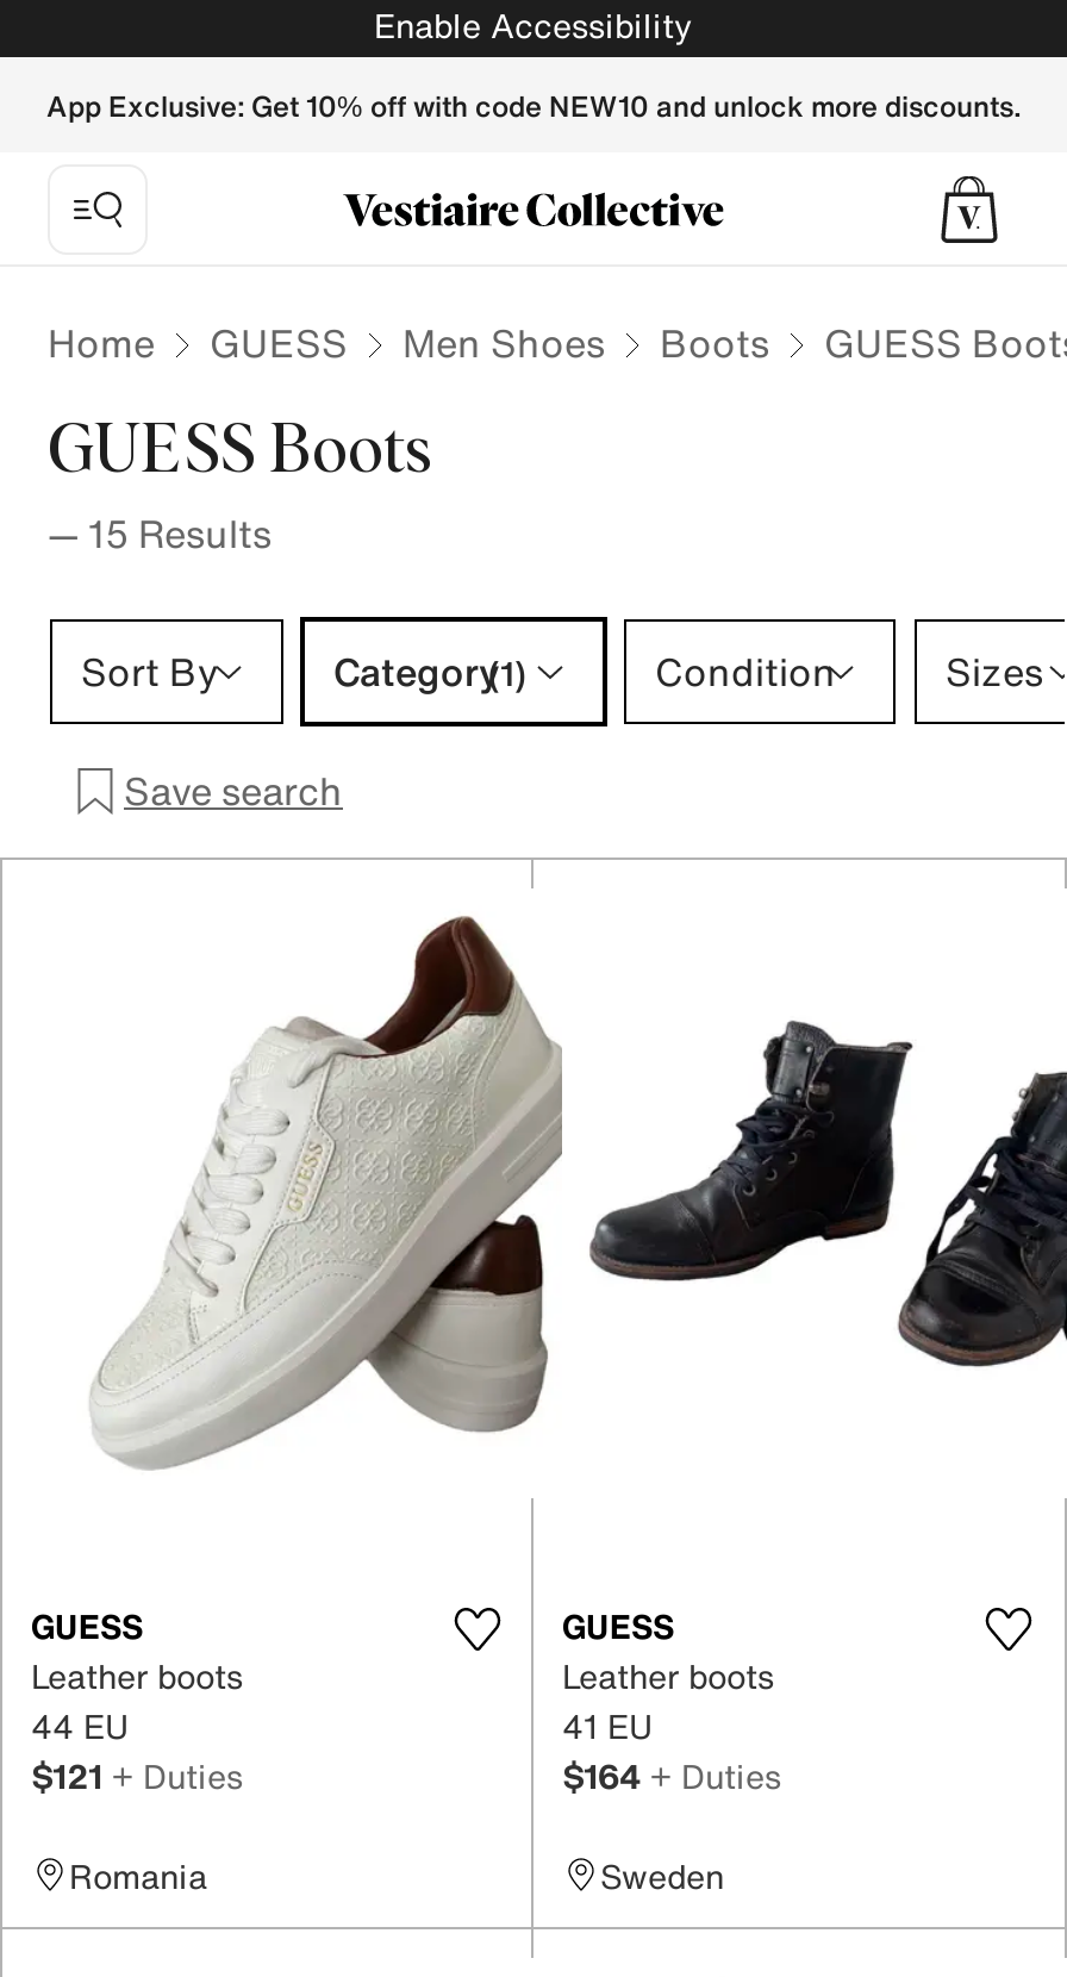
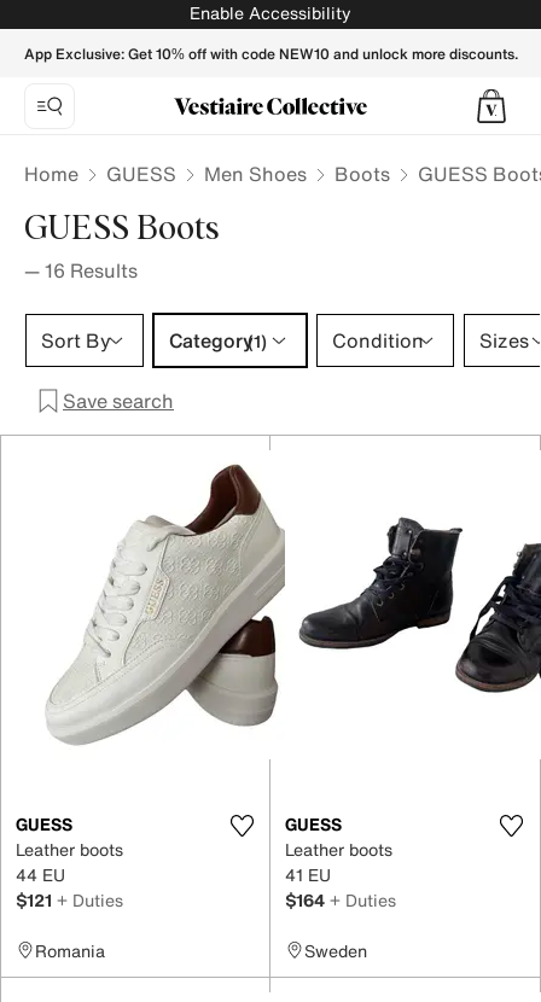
[48,505,272,562] — 15 Results -> [24,256,138,285] — 16 Results

